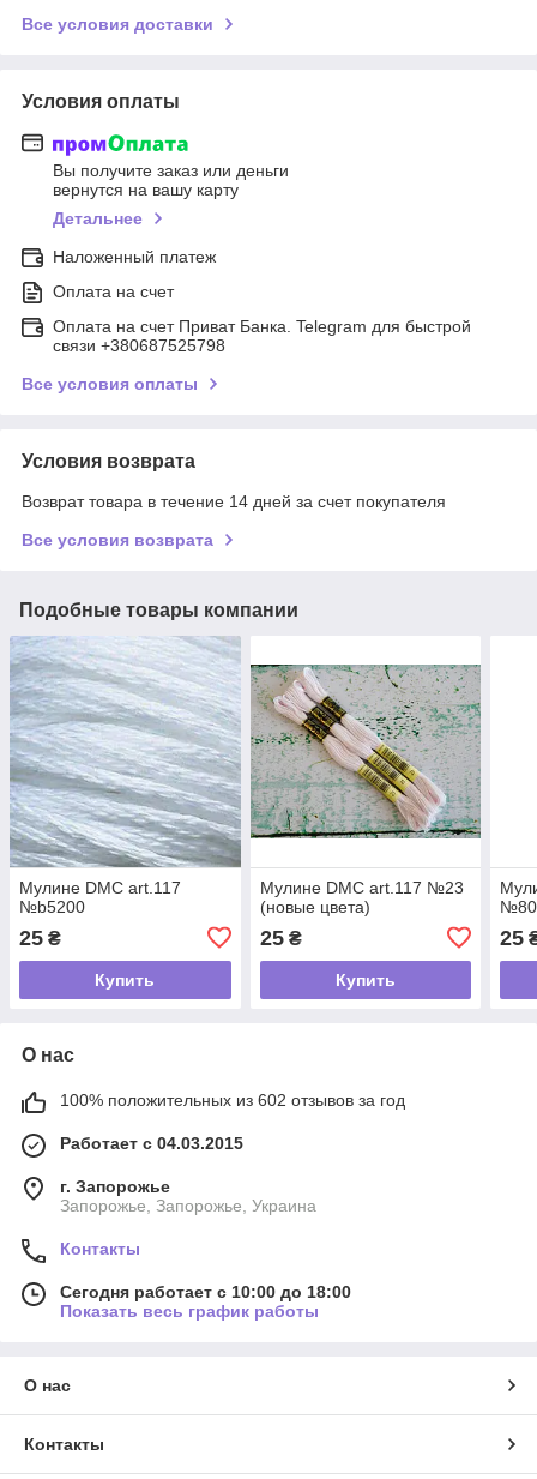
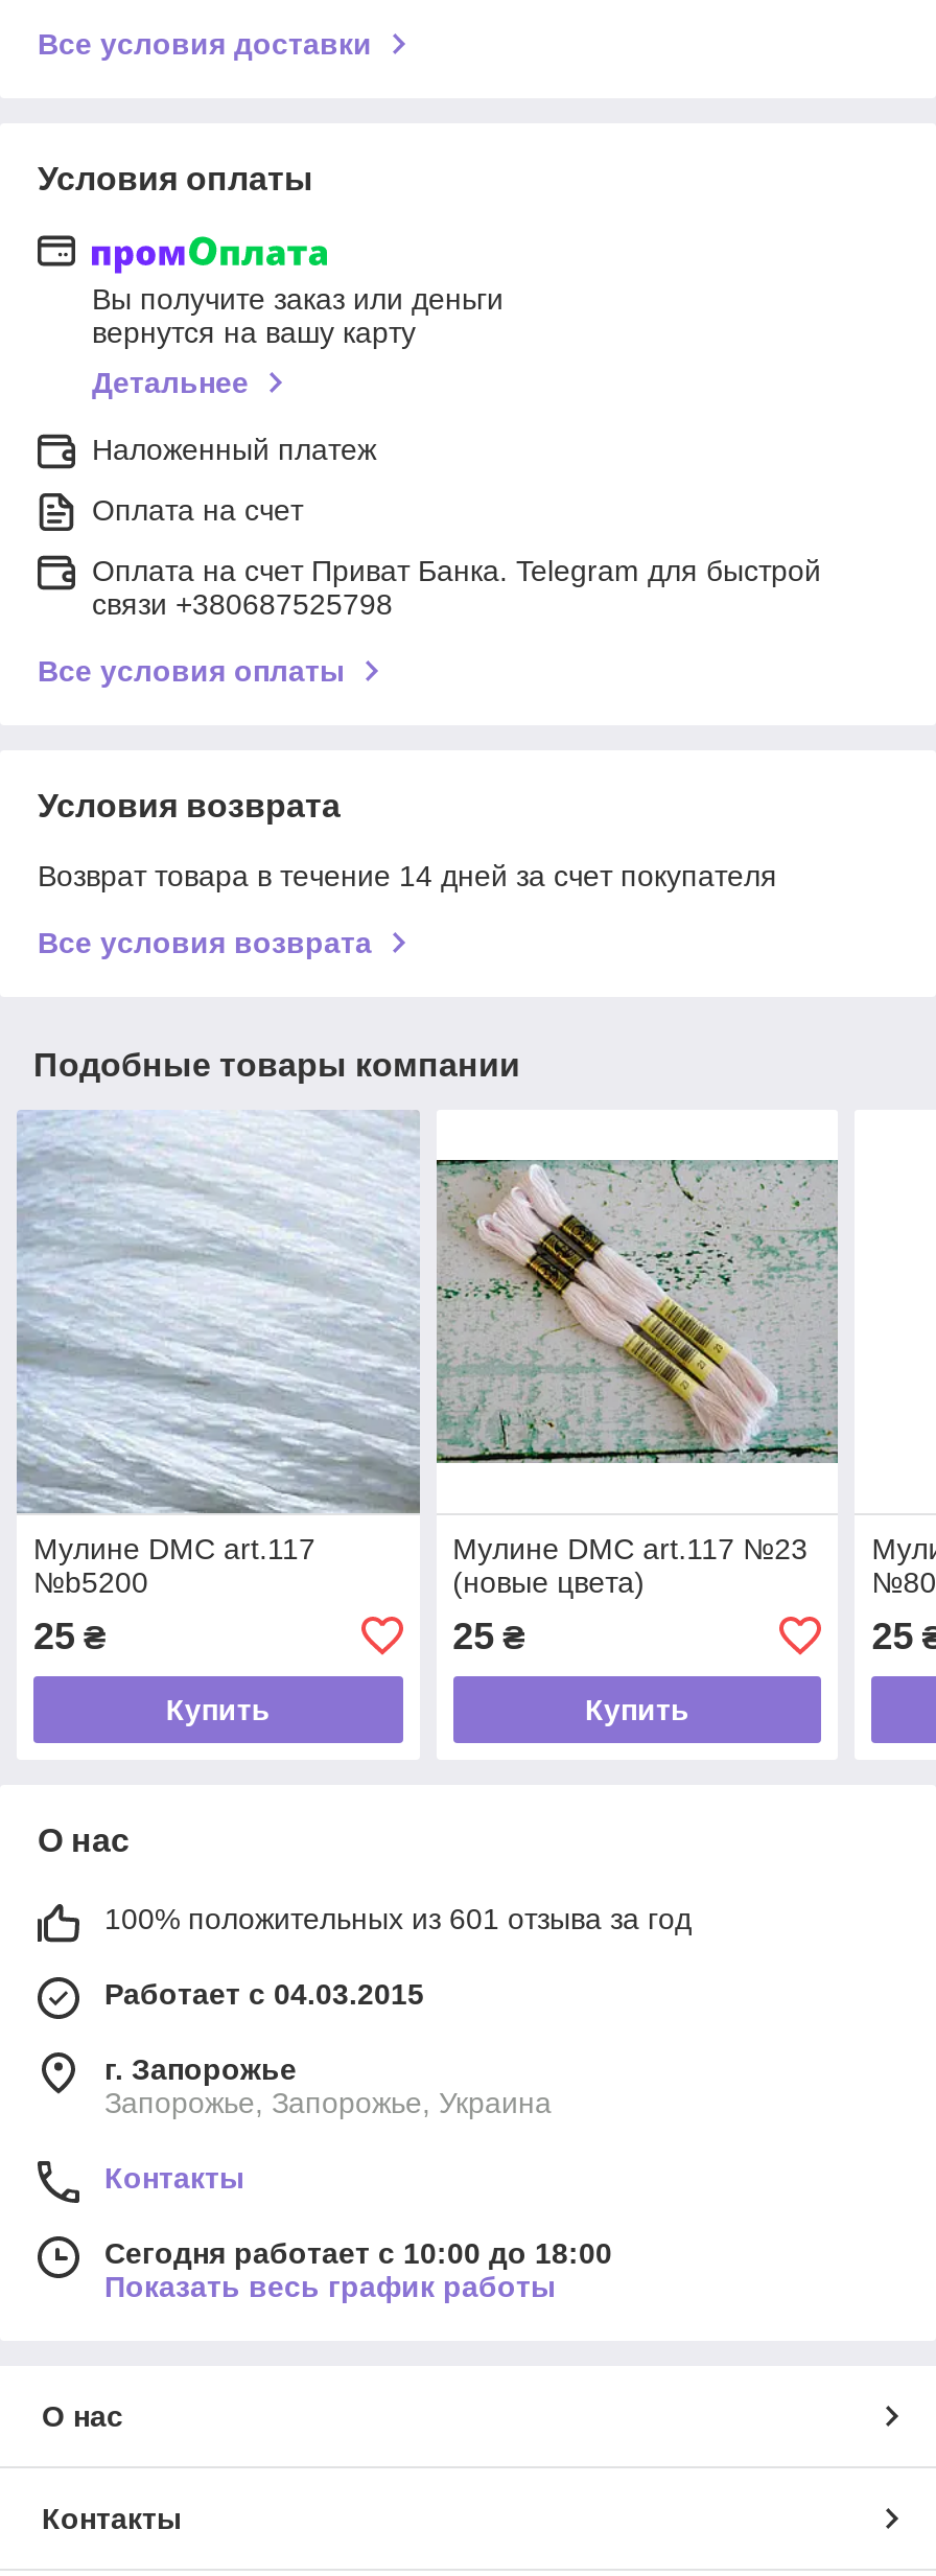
[60,1090,405,1109] 100% положительных из 602 отзывов за год -> [104,1902,692,1935] 100% положительных из 601 отзыва за год

